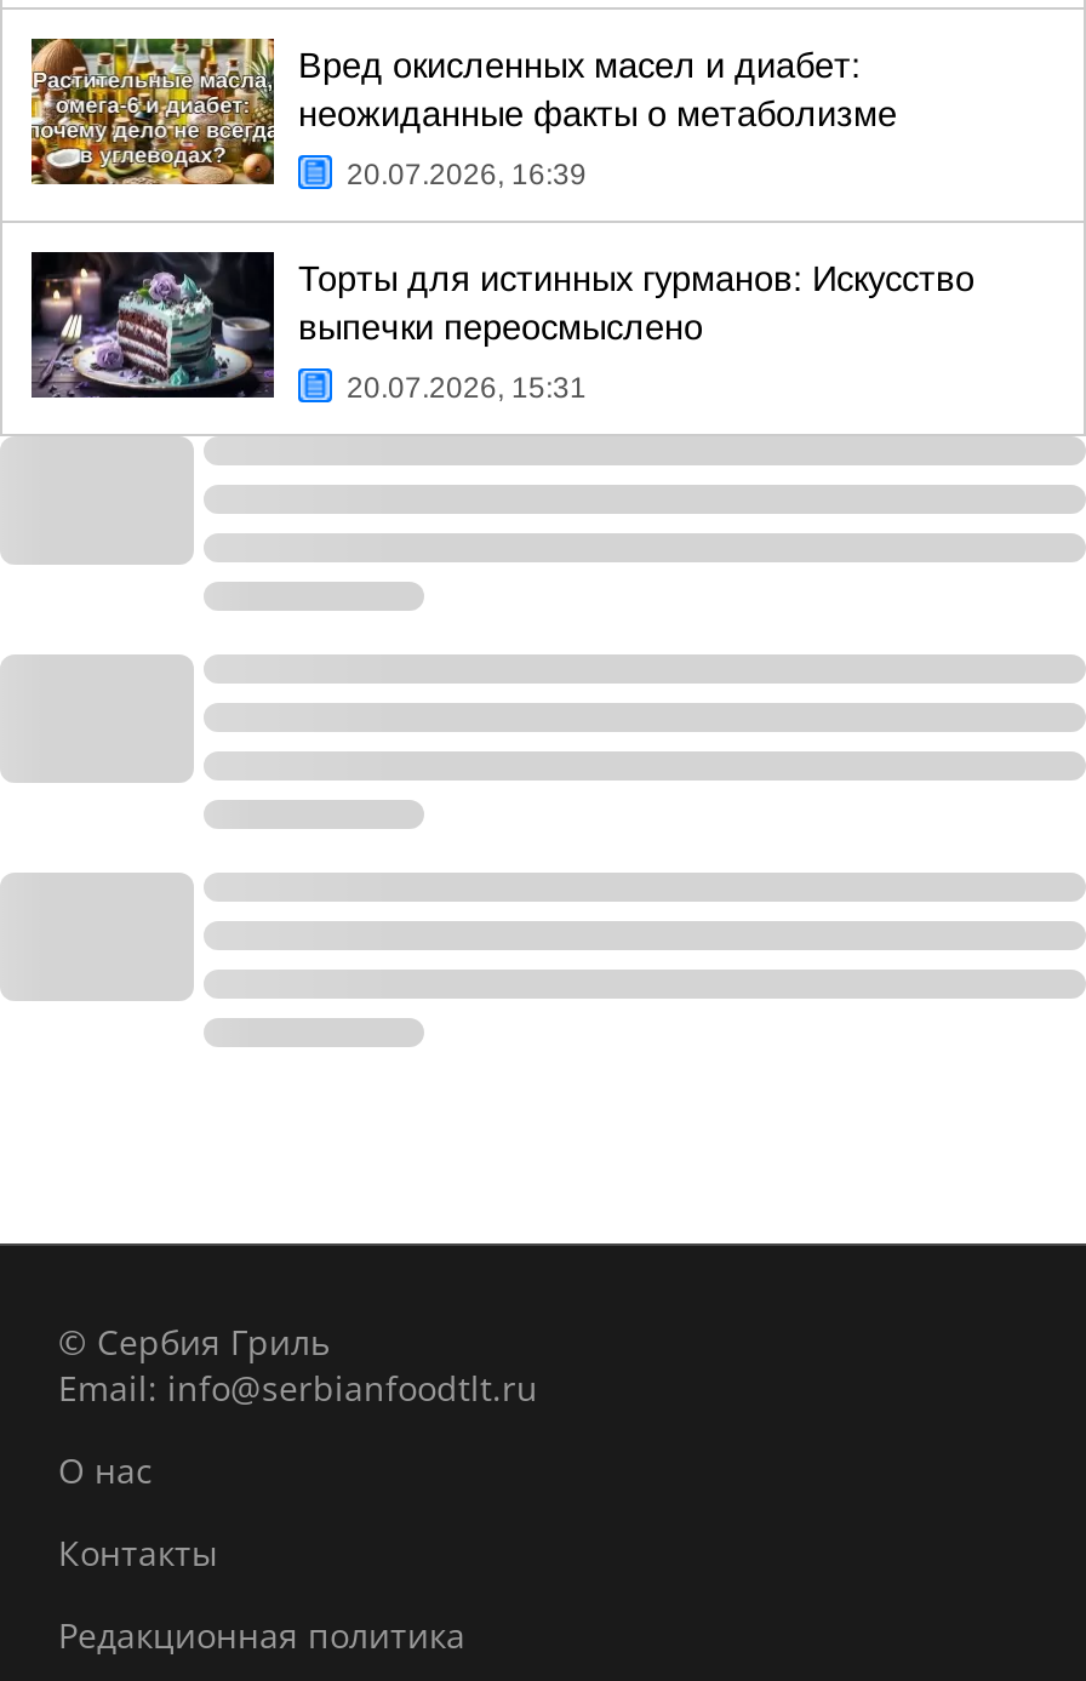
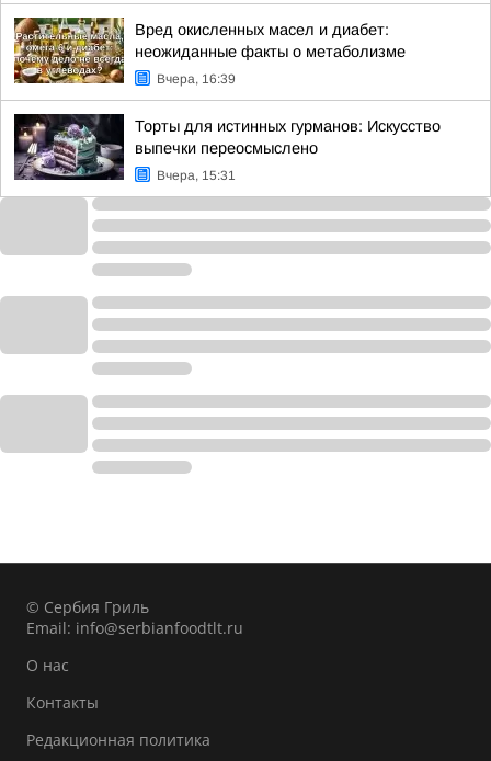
[347,158,587,191] 20.07.2026, 16:39 -> [157,71,236,87] Вчера, 16:39
[347,371,587,405] 20.07.2026, 15:31 -> [157,168,236,183] Вчера, 15:31

